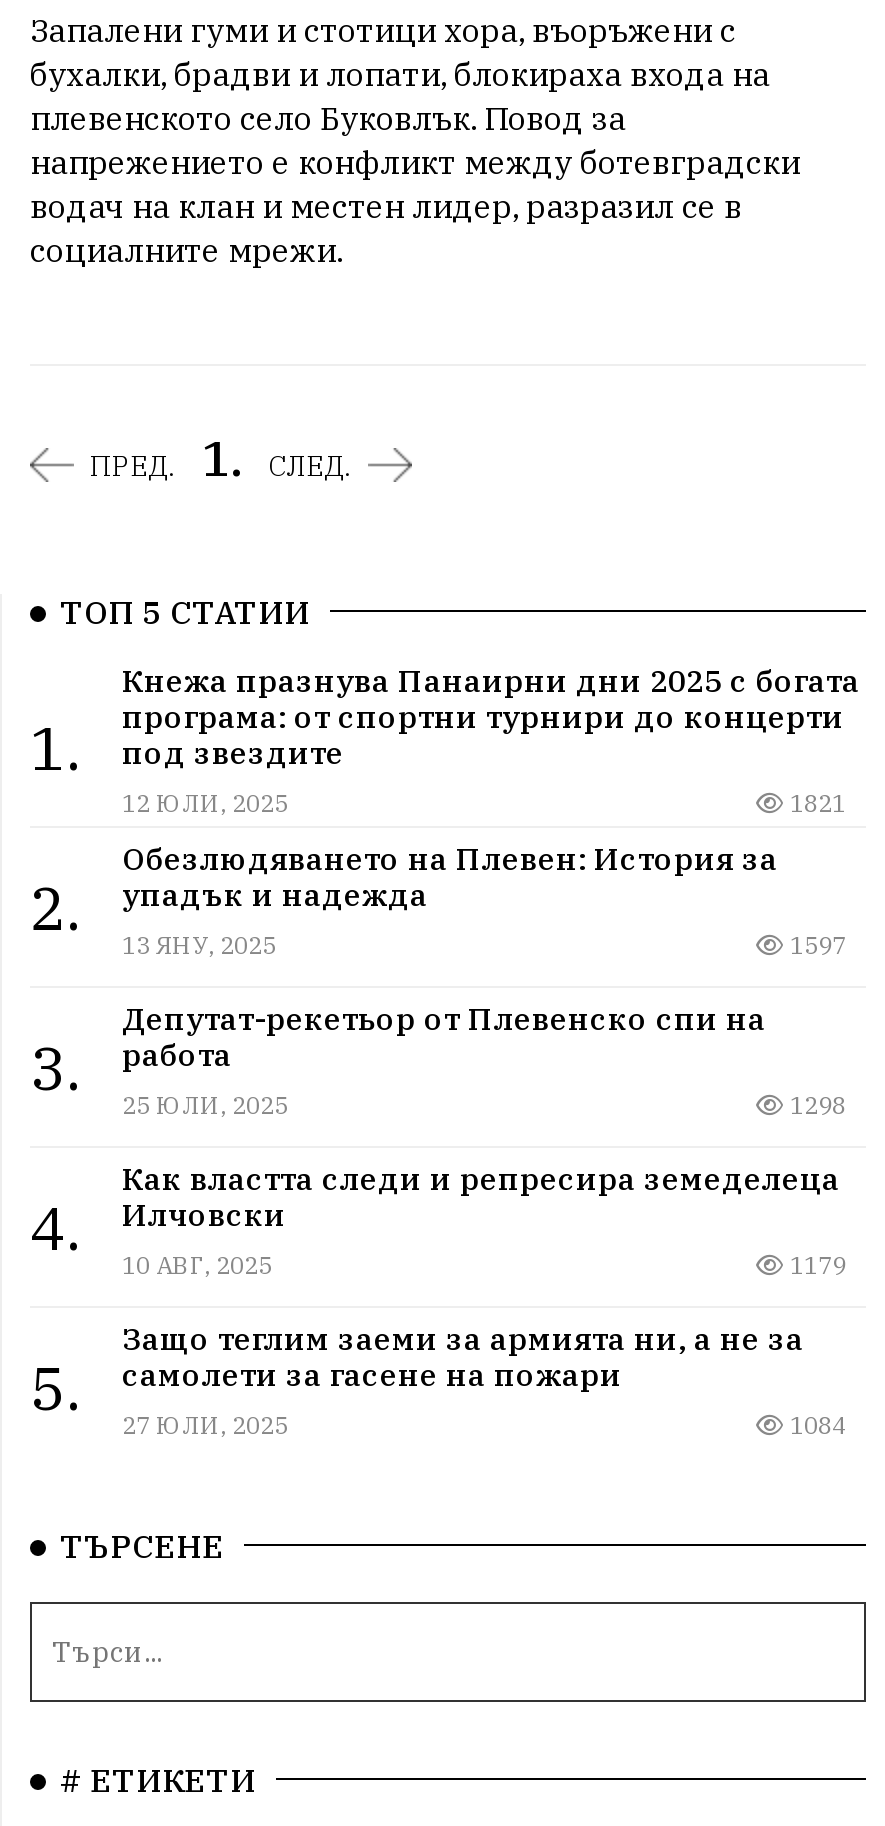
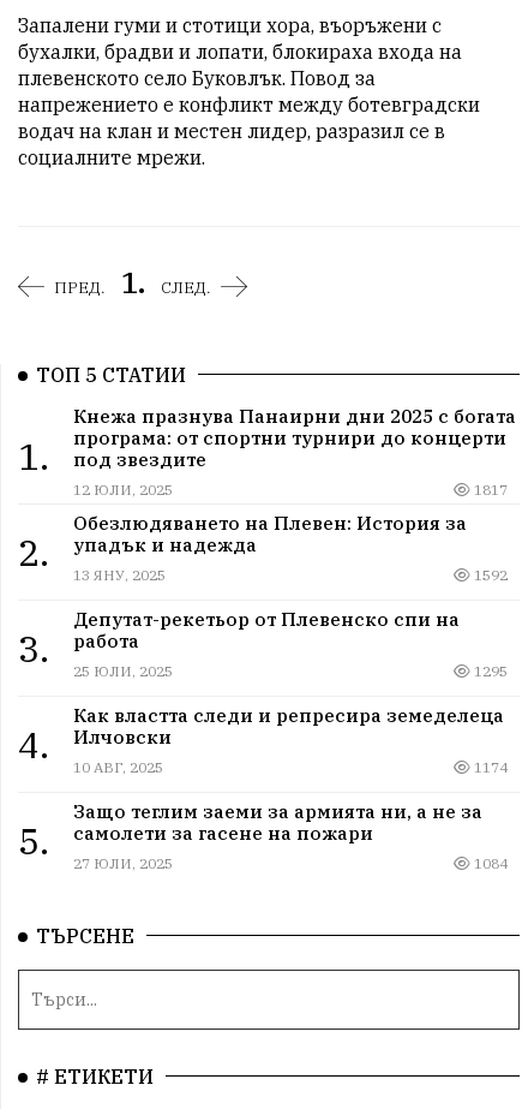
[784,788,846,818] 1821 -> [470,480,508,498] 1817
[784,930,846,960] 1597 -> [470,566,508,584] 1592
[784,1090,846,1120] 1298 -> [470,662,508,680] 1295
[784,1250,846,1280] 1179 -> [470,758,508,776] 1174

